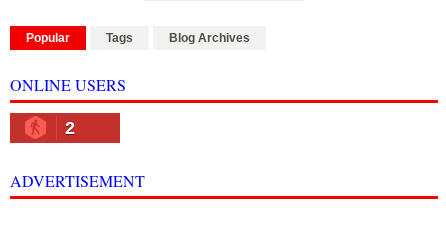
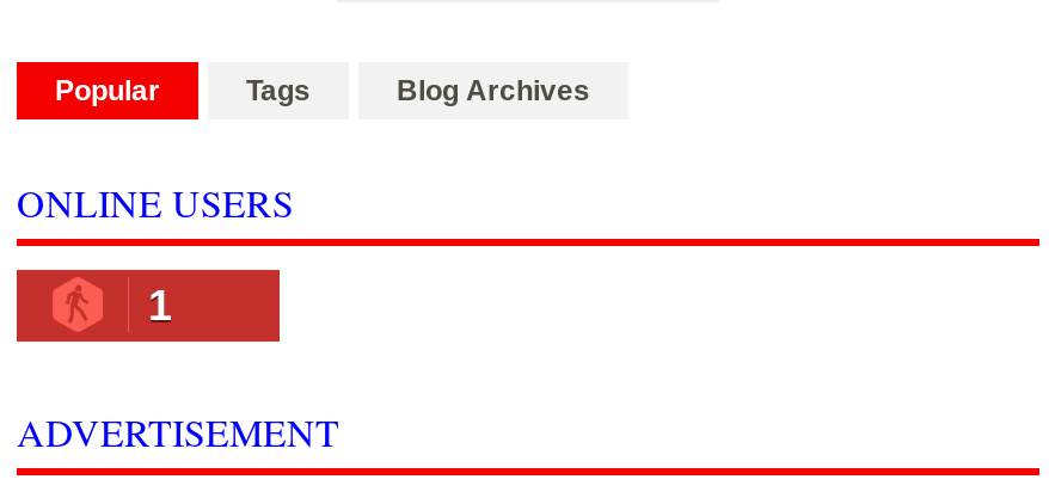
[65,118,73,138] 2 -> [148,283,167,331] 1

